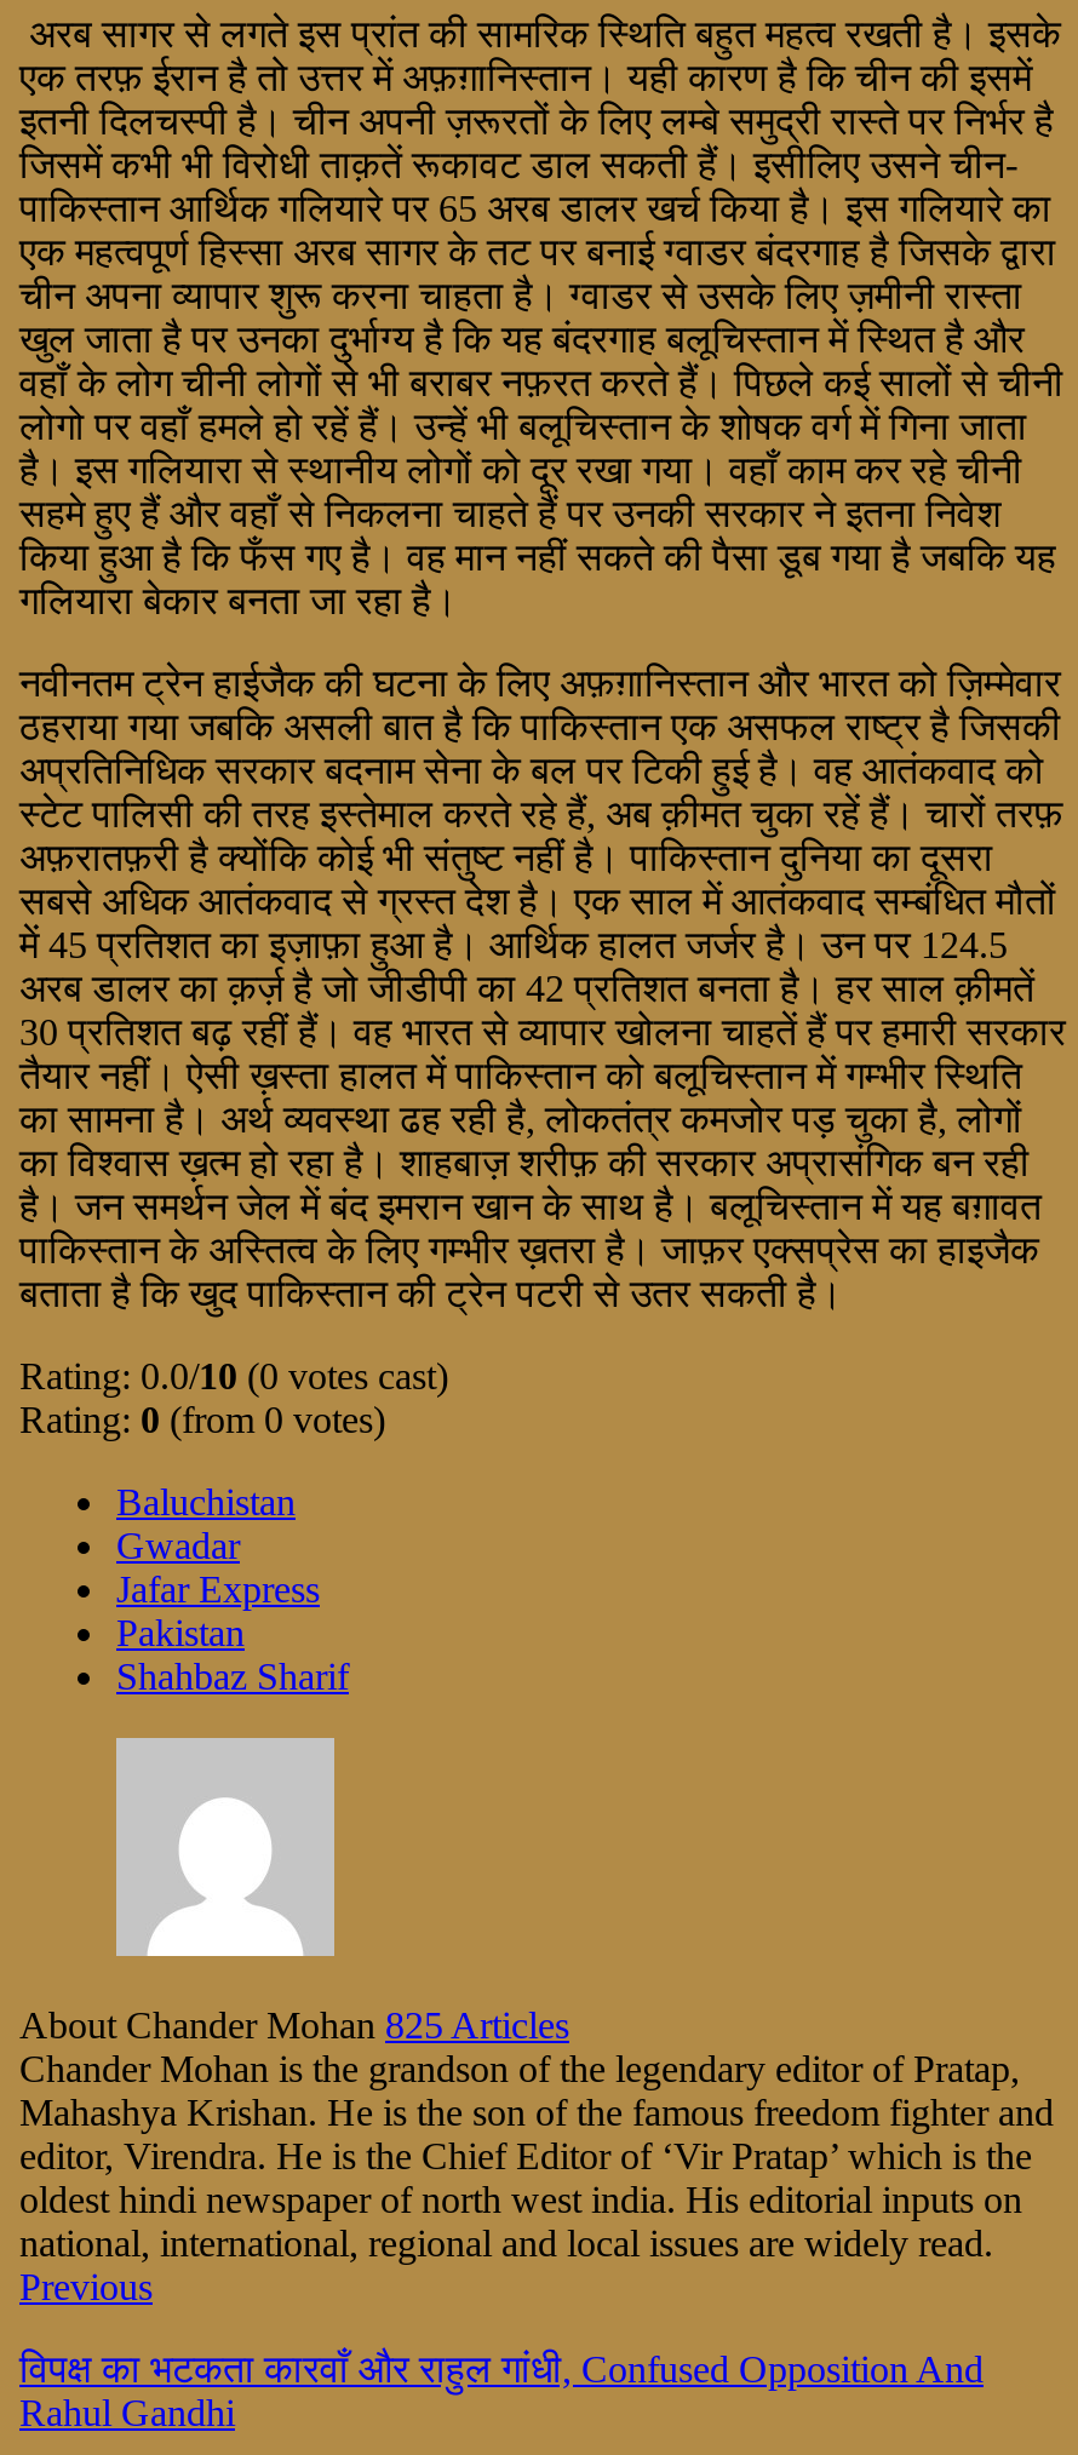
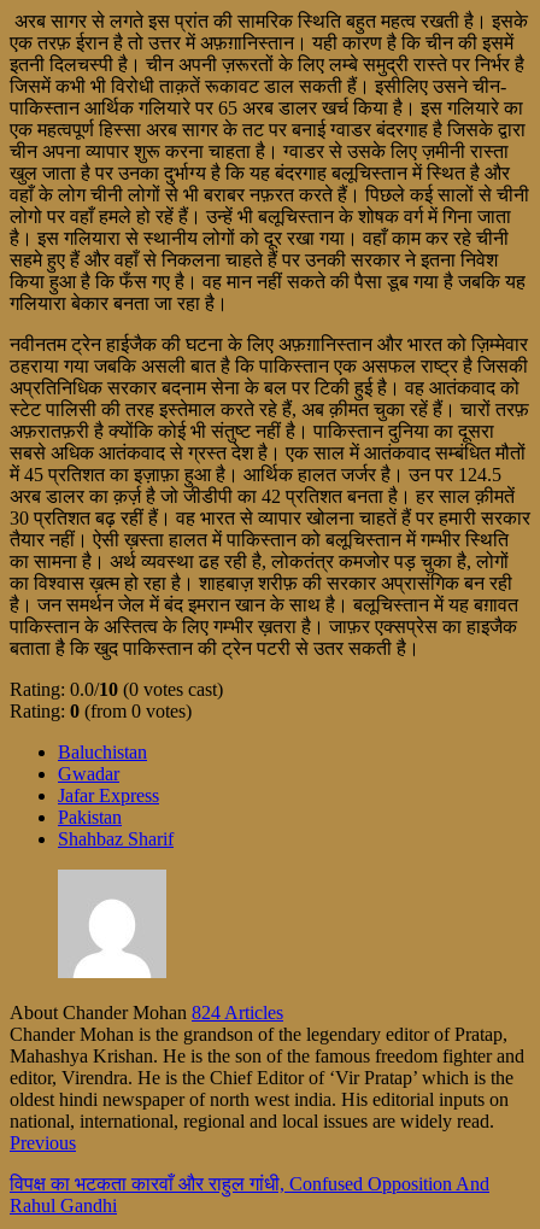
[19,2004,569,2045] About Chander Mohan 825 Articles -> [10,1002,283,1023] About Chander Mohan 824 Articles

